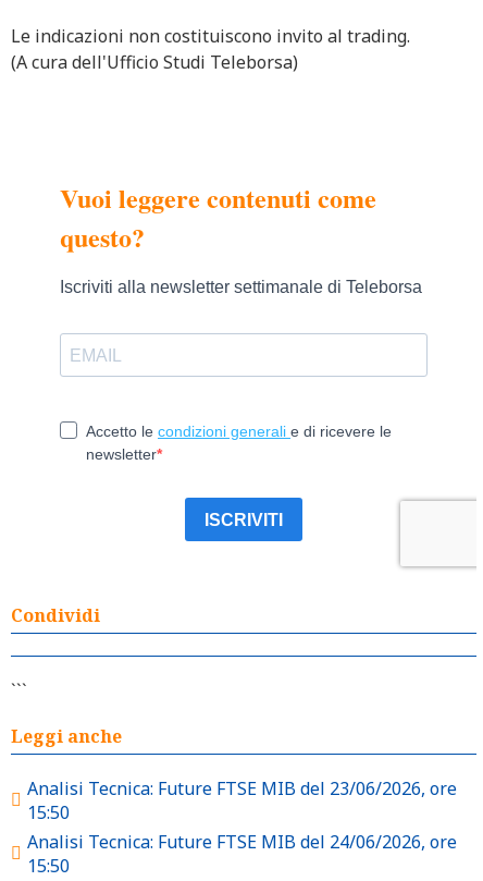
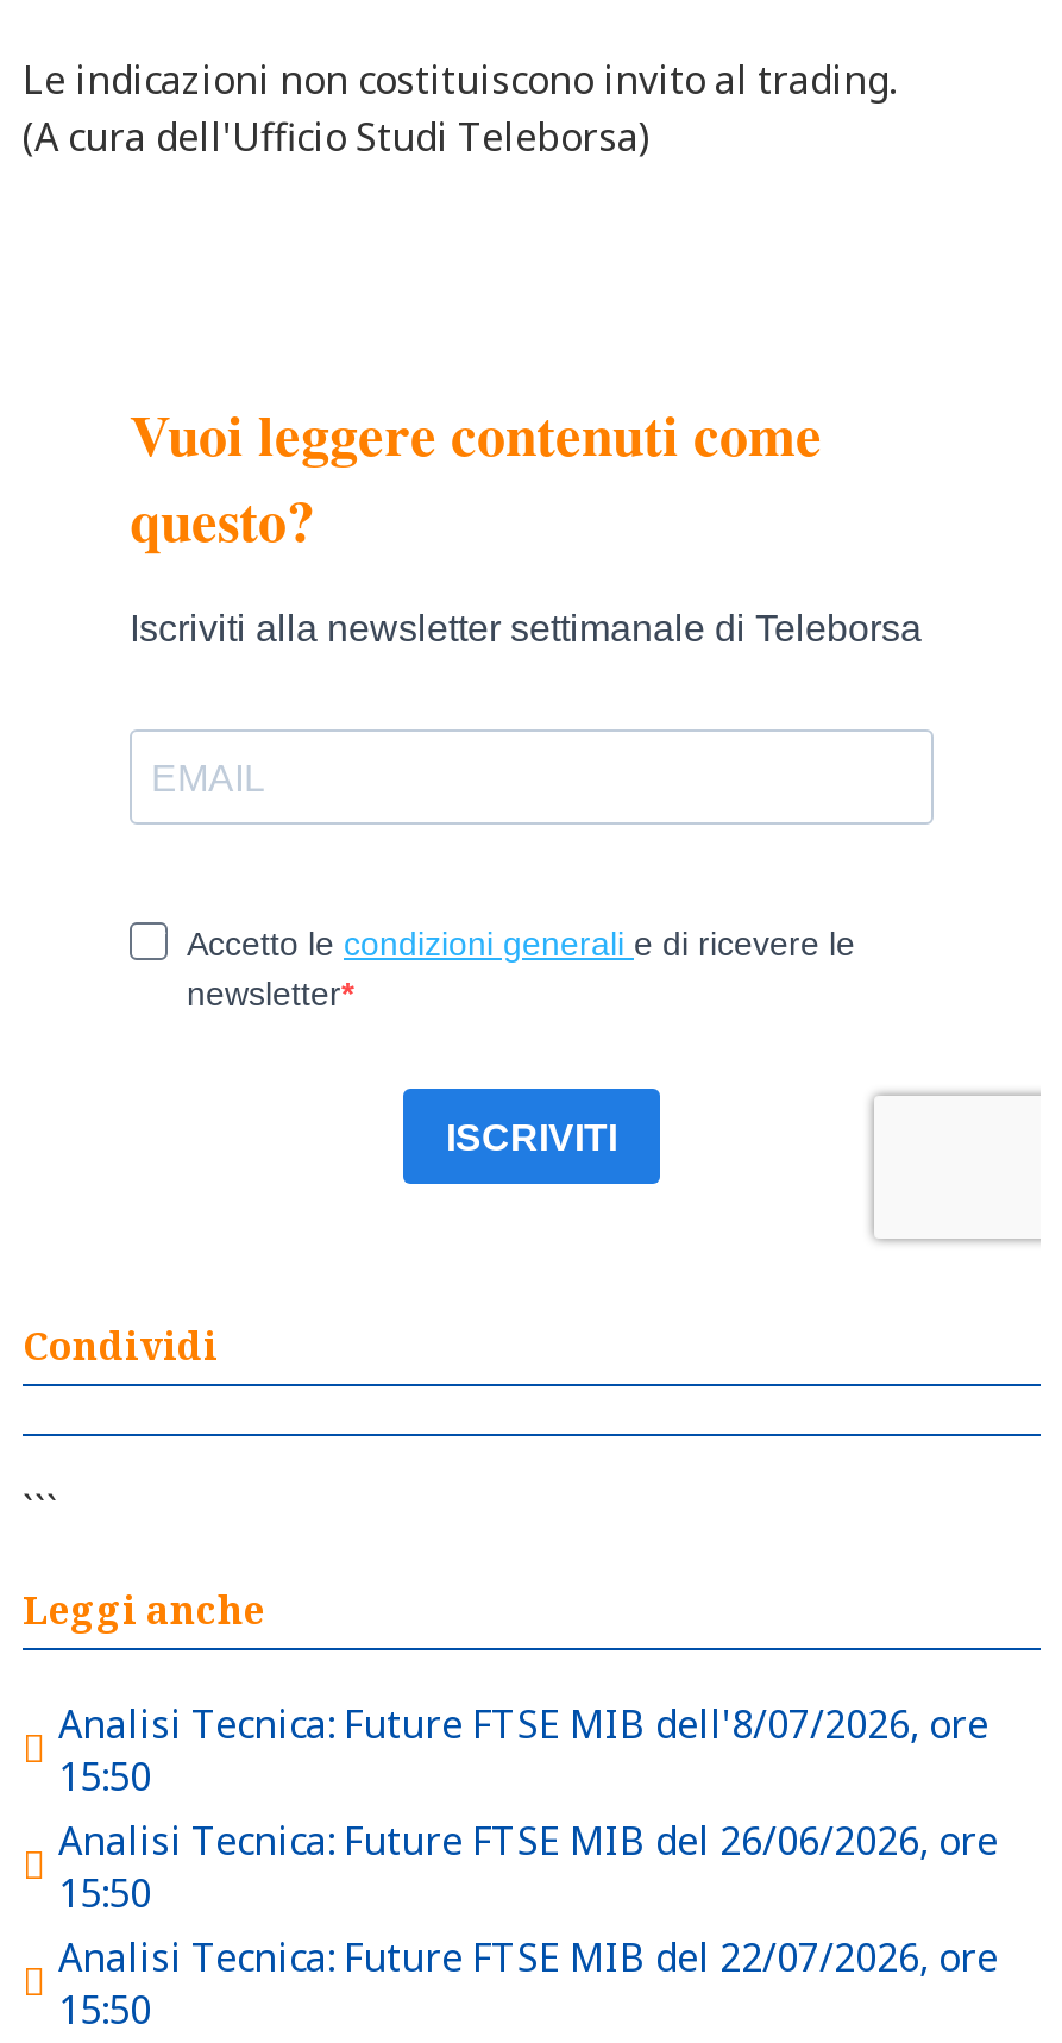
[27,776,457,800] Analisi Tecnica: Future FTSE MIB del 23/06/2026, ore -> [58,1698,988,1750] Analisi Tecnica: Future FTSE MIB dell'8/07/2026, ore
[27,830,457,854] Analisi Tecnica: Future FTSE MIB del 24/06/2026, ore -> [58,1815,998,1984] Analisi Tecnica: Future FTSE MIB del 26/06/2026, ore | 15:50 | Analisi Tecnica: Future FTSE MIB del 22/07/2026, ore

